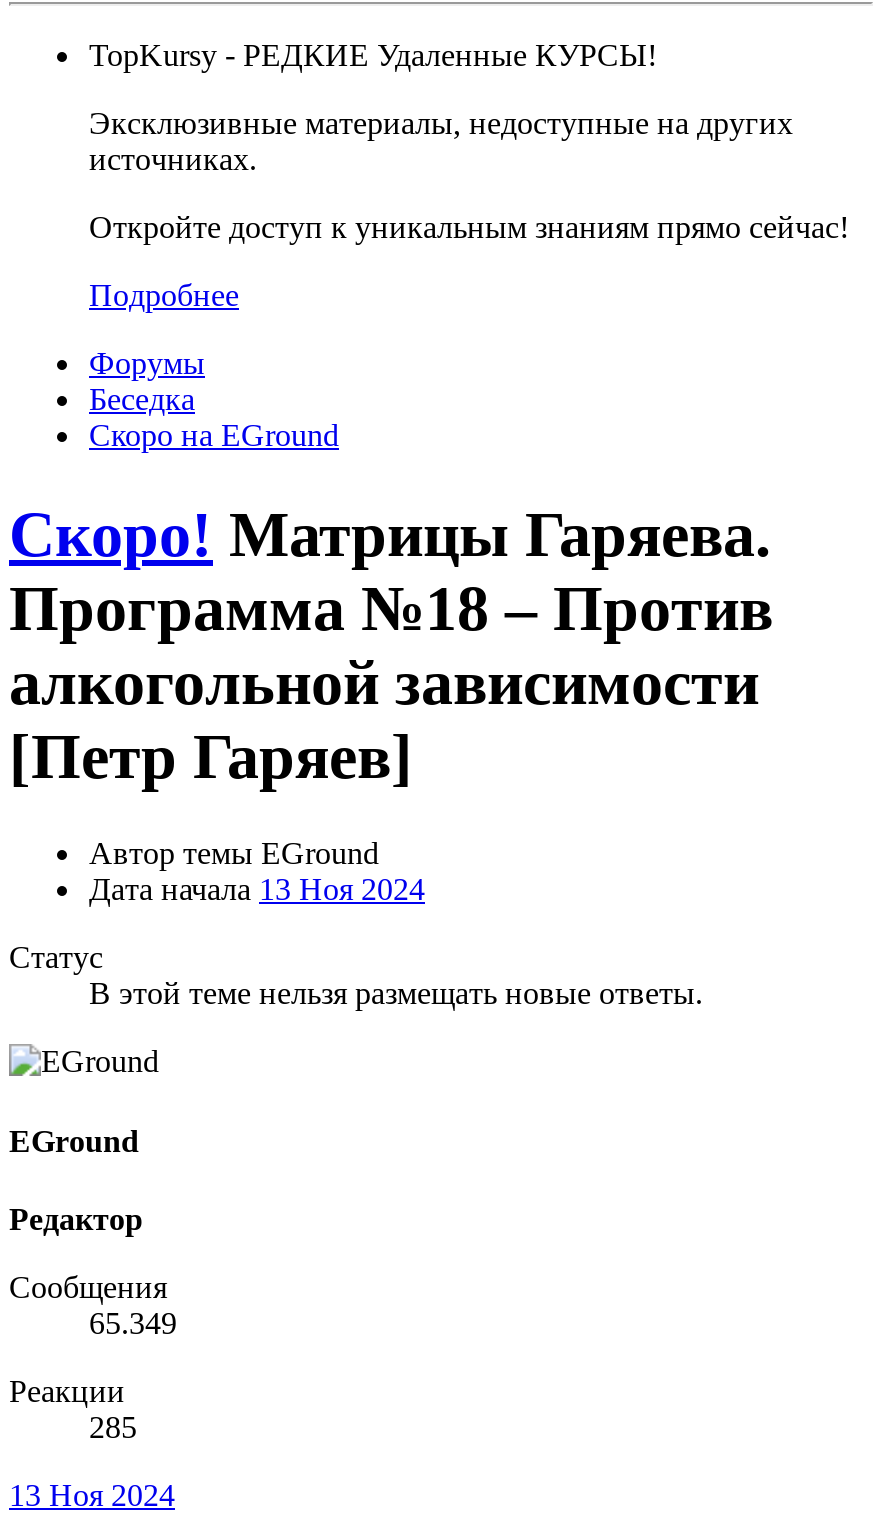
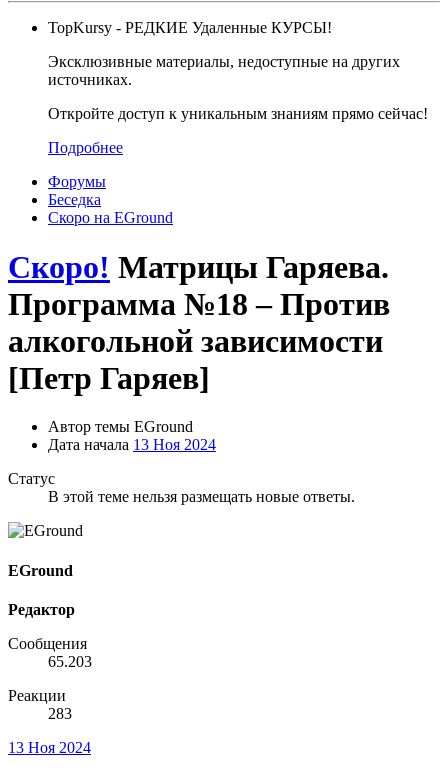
[89,1306,177,1340] 65.349 -> [48,653,92,670] 65.203
[89,1410,137,1444] 285 -> [48,705,72,722] 283

